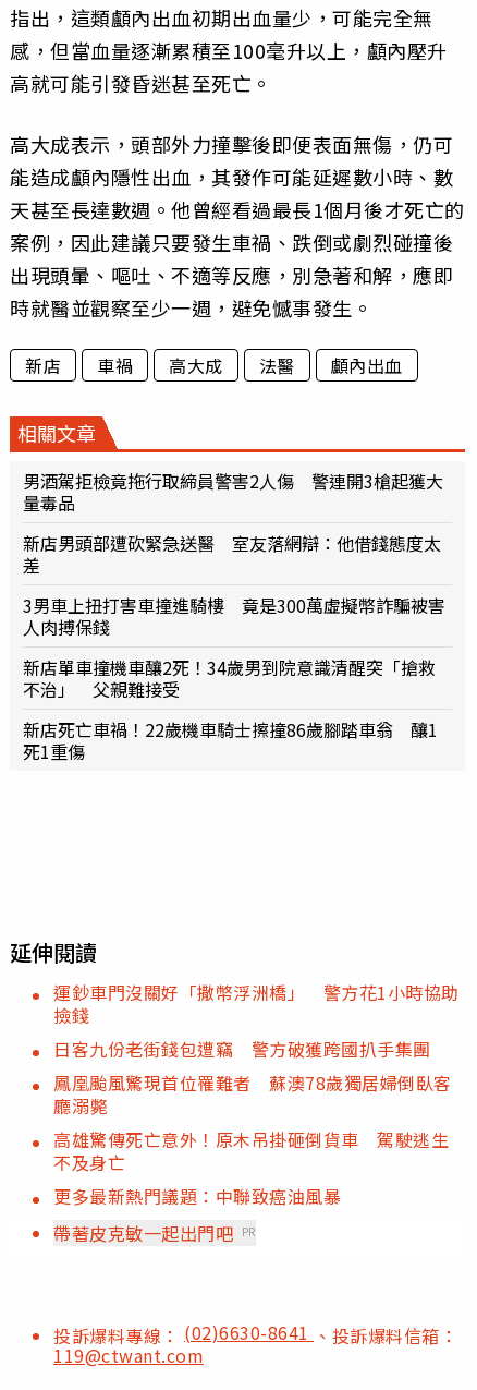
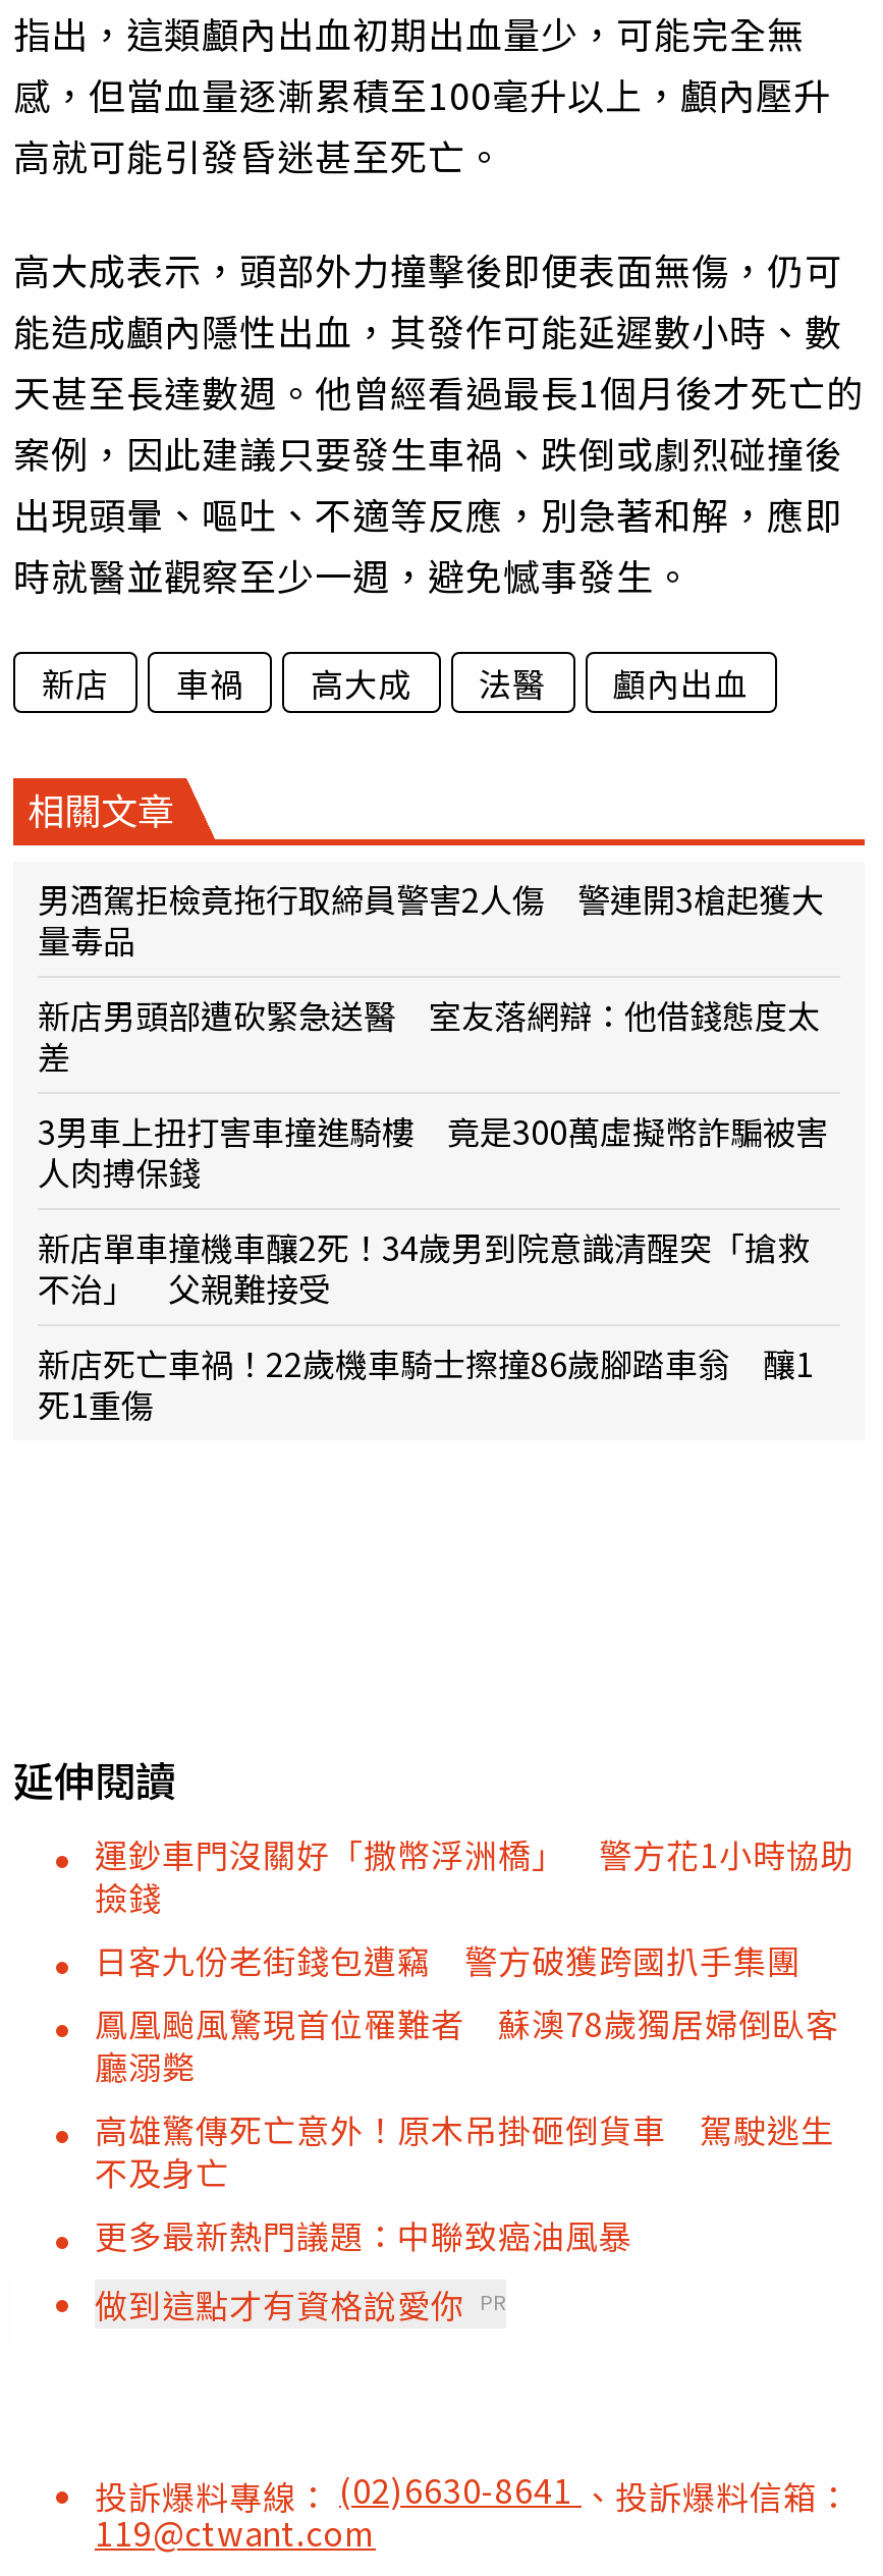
[53,1220,255,1246] 帶著皮克敏一起出門吧 PR -> [95,2280,506,2329] 做到這點才有資格說愛你 PR

